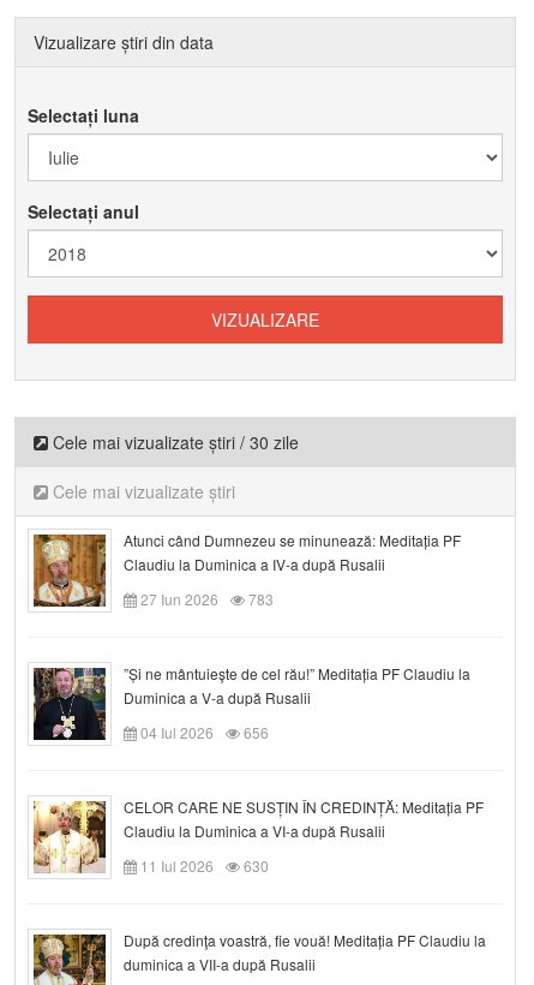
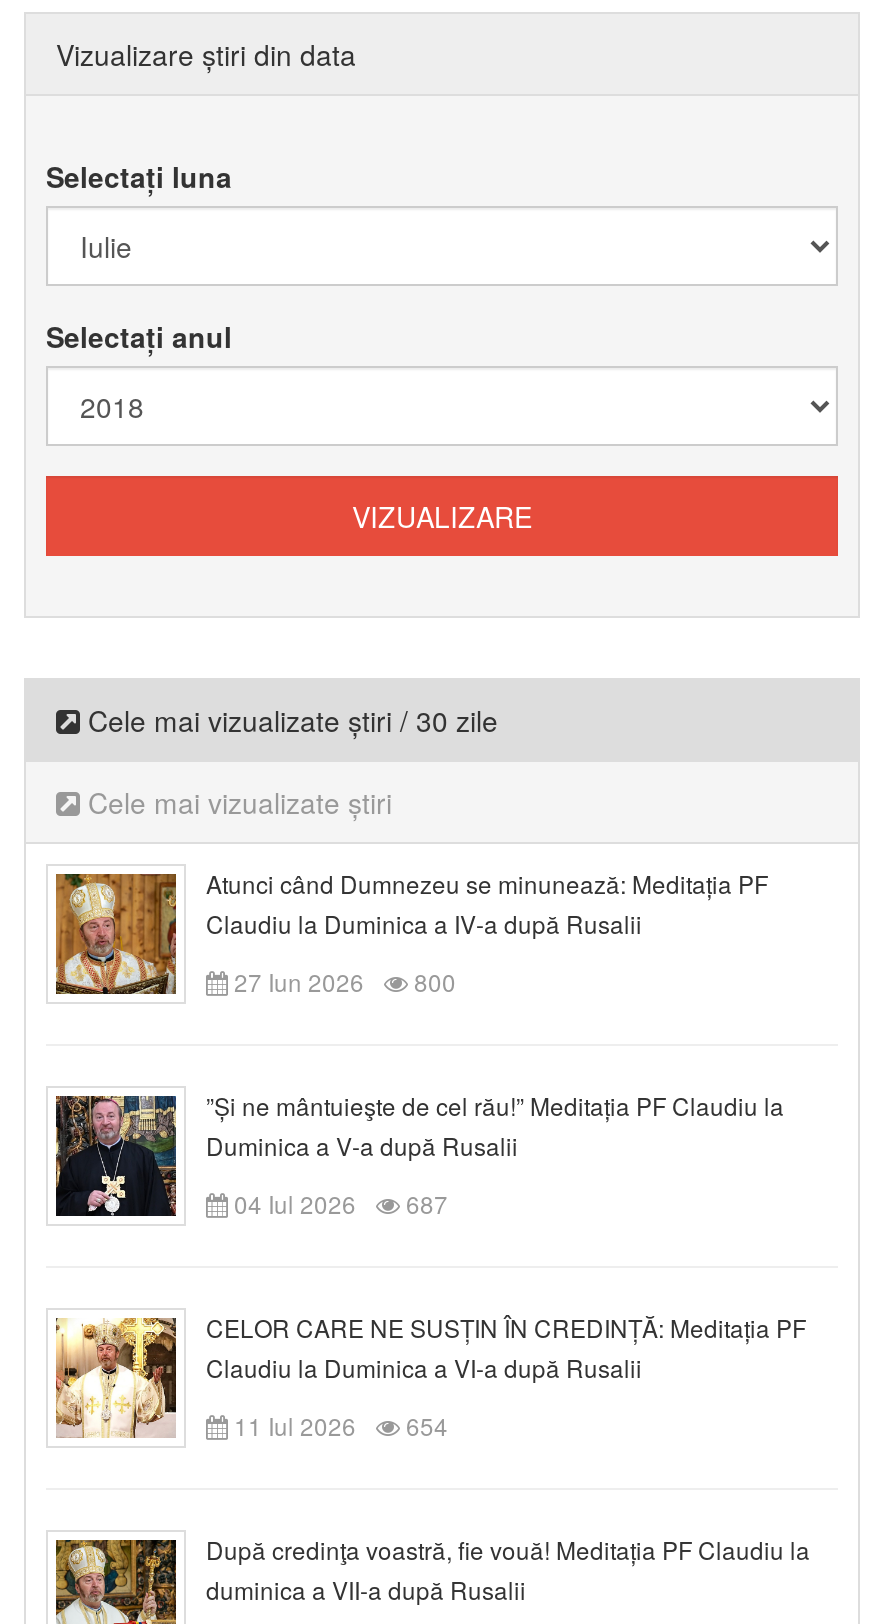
[137,588,274,609] 27 Iun 2026 783 -> [228,963,456,997] 27 Iun 2026 800
[137,722,269,742] 04 Iul 2026 656 -> [228,1185,448,1219] 04 Iul 2026 687
[137,855,269,875] 11 Iul 2026 630 -> [228,1407,448,1441] 11 Iul 2026 654

